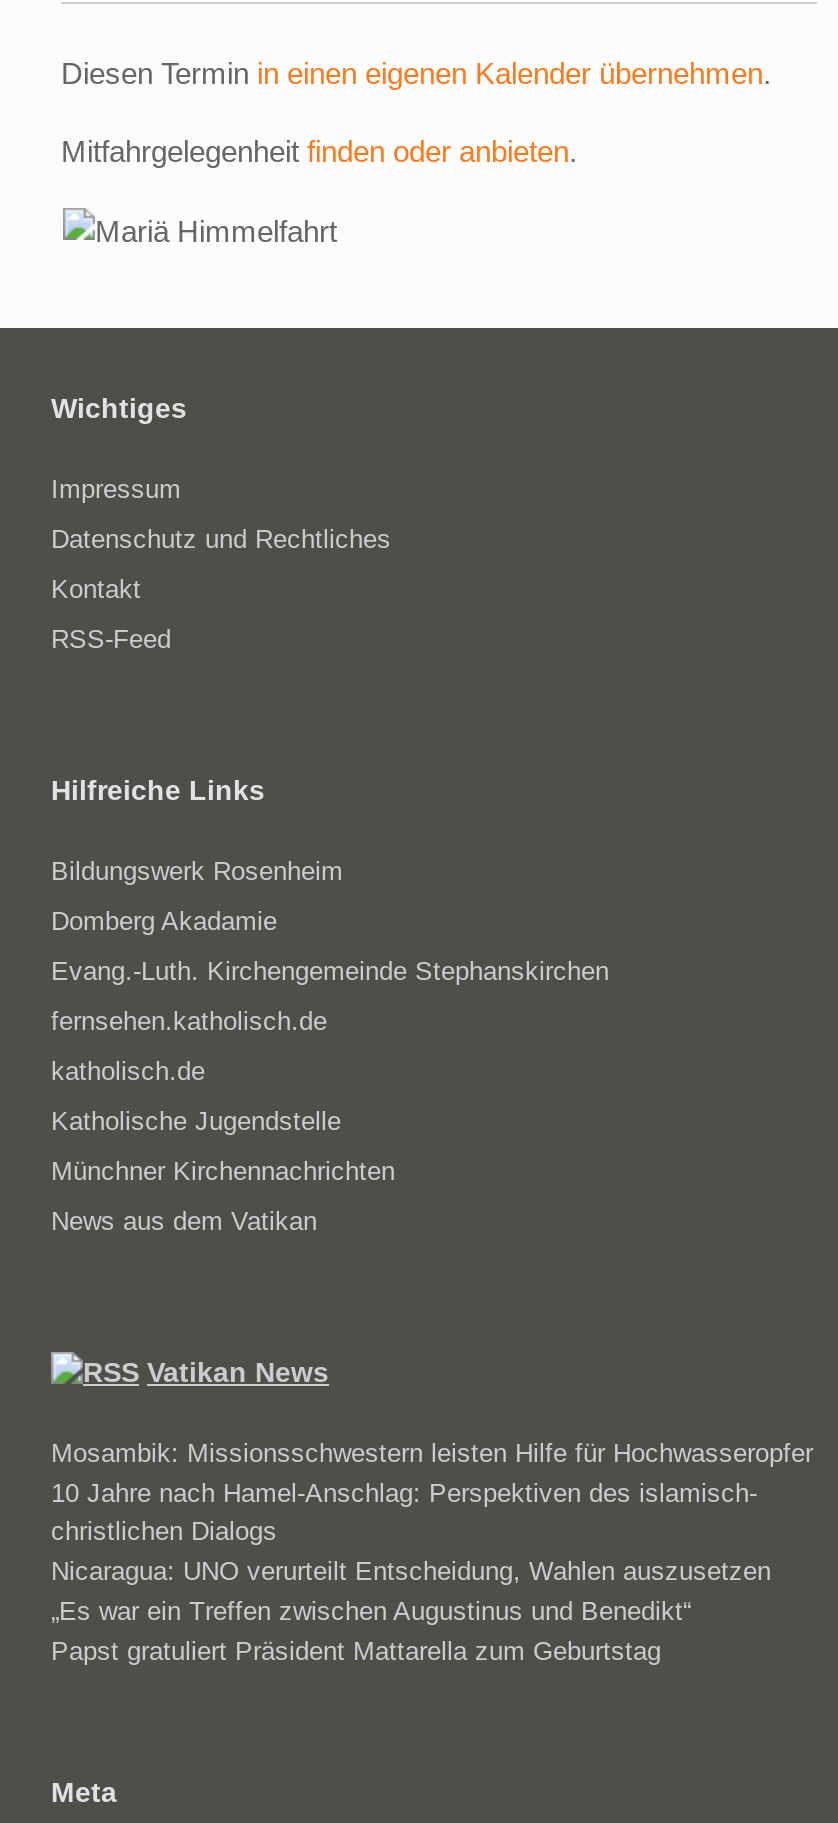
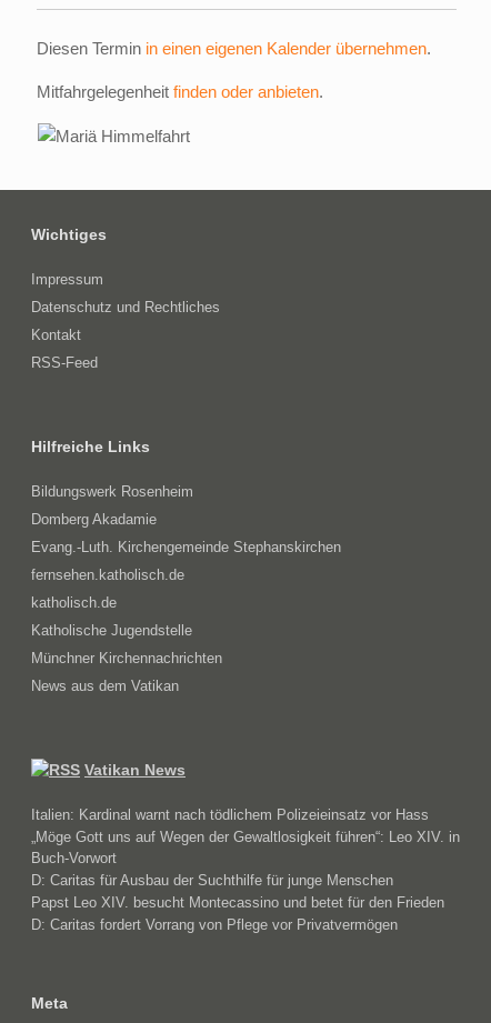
[51,1437,813,1665] Mosambik: Missionsschwestern leisten Hilfe für Hochwasseropfer | 10 Jahre nach Hamel-Anschlag: Perspektiven des islamisch- | christlichen Dialogs | Nicaragua: UNO verurteilt Entscheidung, Wahlen auszusetzen | „Es war ein Treffen zwischen Augustinus und Benedikt“ | Papst gratuliert Präsident Mattarella zum Geburtstag -> [31,806,460,933] Italien: Kardinal warnt nach tödlichem Polizeieinsatz vor Hass | „Möge Gott uns auf Wegen der Gewaltlosigkeit führen“: Leo XIV. in | Buch-Vorwort | D: Caritas für Ausbau der Suchthilfe für junge Menschen | Papst Leo XIV. besucht Montecassino und betet für den Frieden | D: Caritas fordert Vorrang von Pflege vor Privatvermögen

